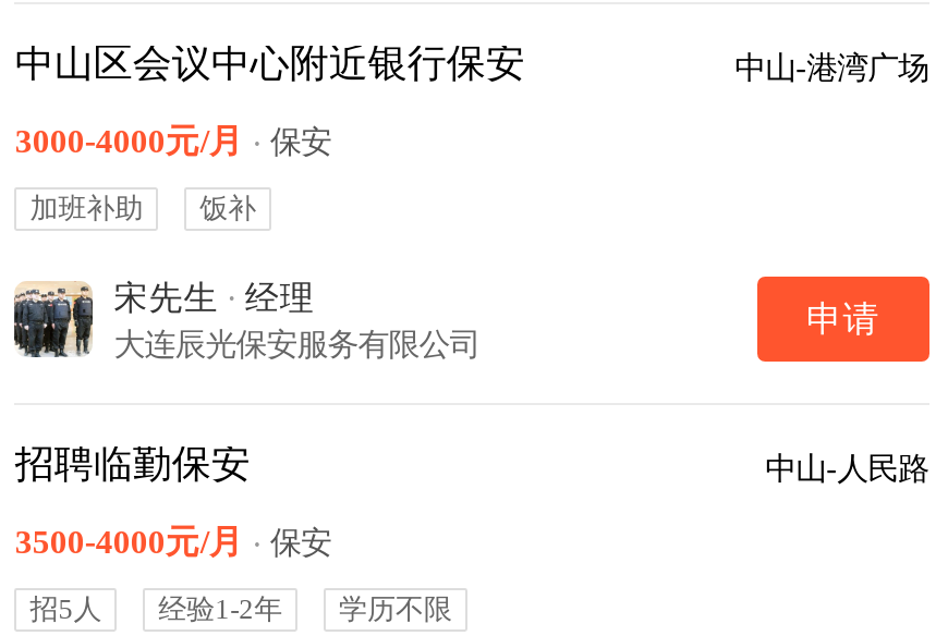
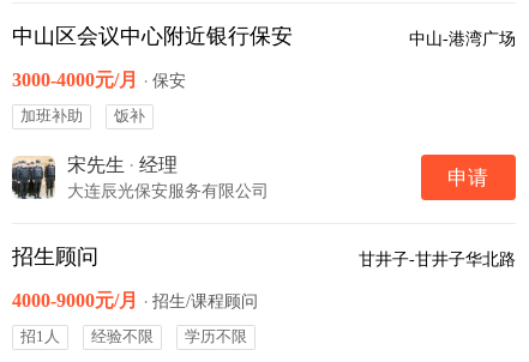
[15,442,929,486] 招聘临勤保安 | 中山-人民路 -> [12,245,515,269] 招生顾问 | 甘井子-甘井子华北路
[15,523,331,563] 3500-4000元/月 · 保安 -> [12,290,259,311] 4000-9000元/月 · 招生/课程顾问
[30,592,283,625] 招5人 | 经验1-2年 -> [21,328,154,346] 招1人 | 经验不限

